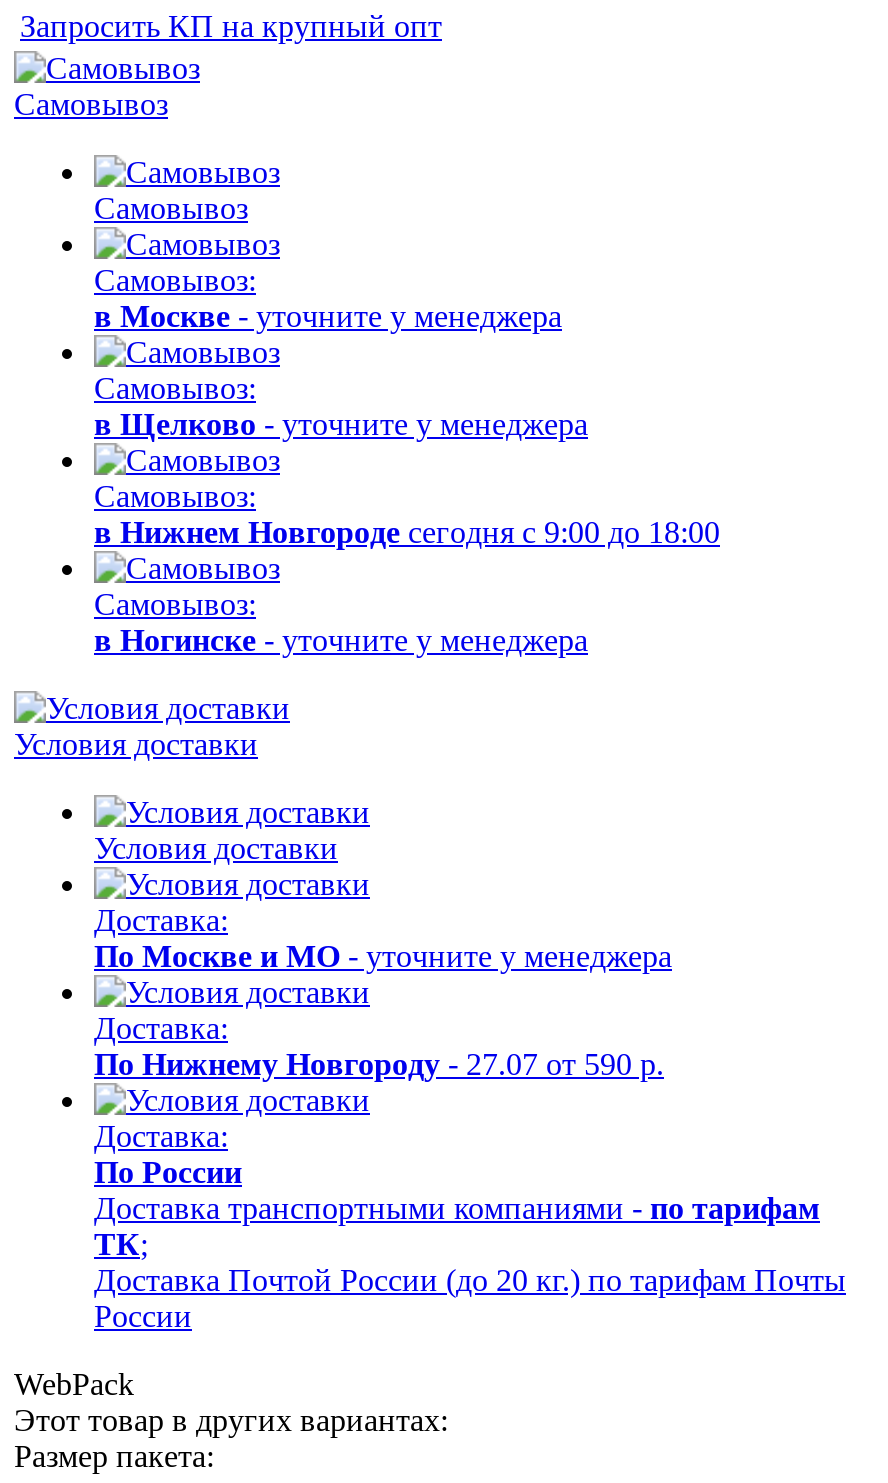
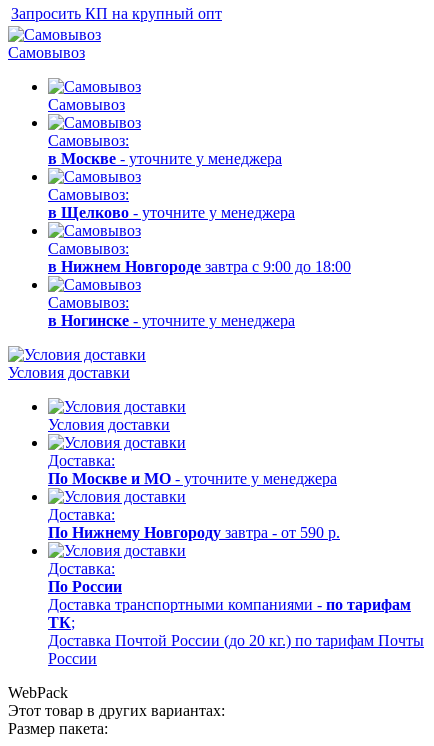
[94,515,720,549] в Нижнем Новгороде сегодня с 9:00 до 18:00 -> [48,258,351,275] в Нижнем Новгороде завтра с 9:00 до 18:00
[94,1047,664,1081] По Нижнему Новгороду - 27.07 от 590 р. -> [48,524,340,541] По Нижнему Новгороду завтра - от 590 р.

